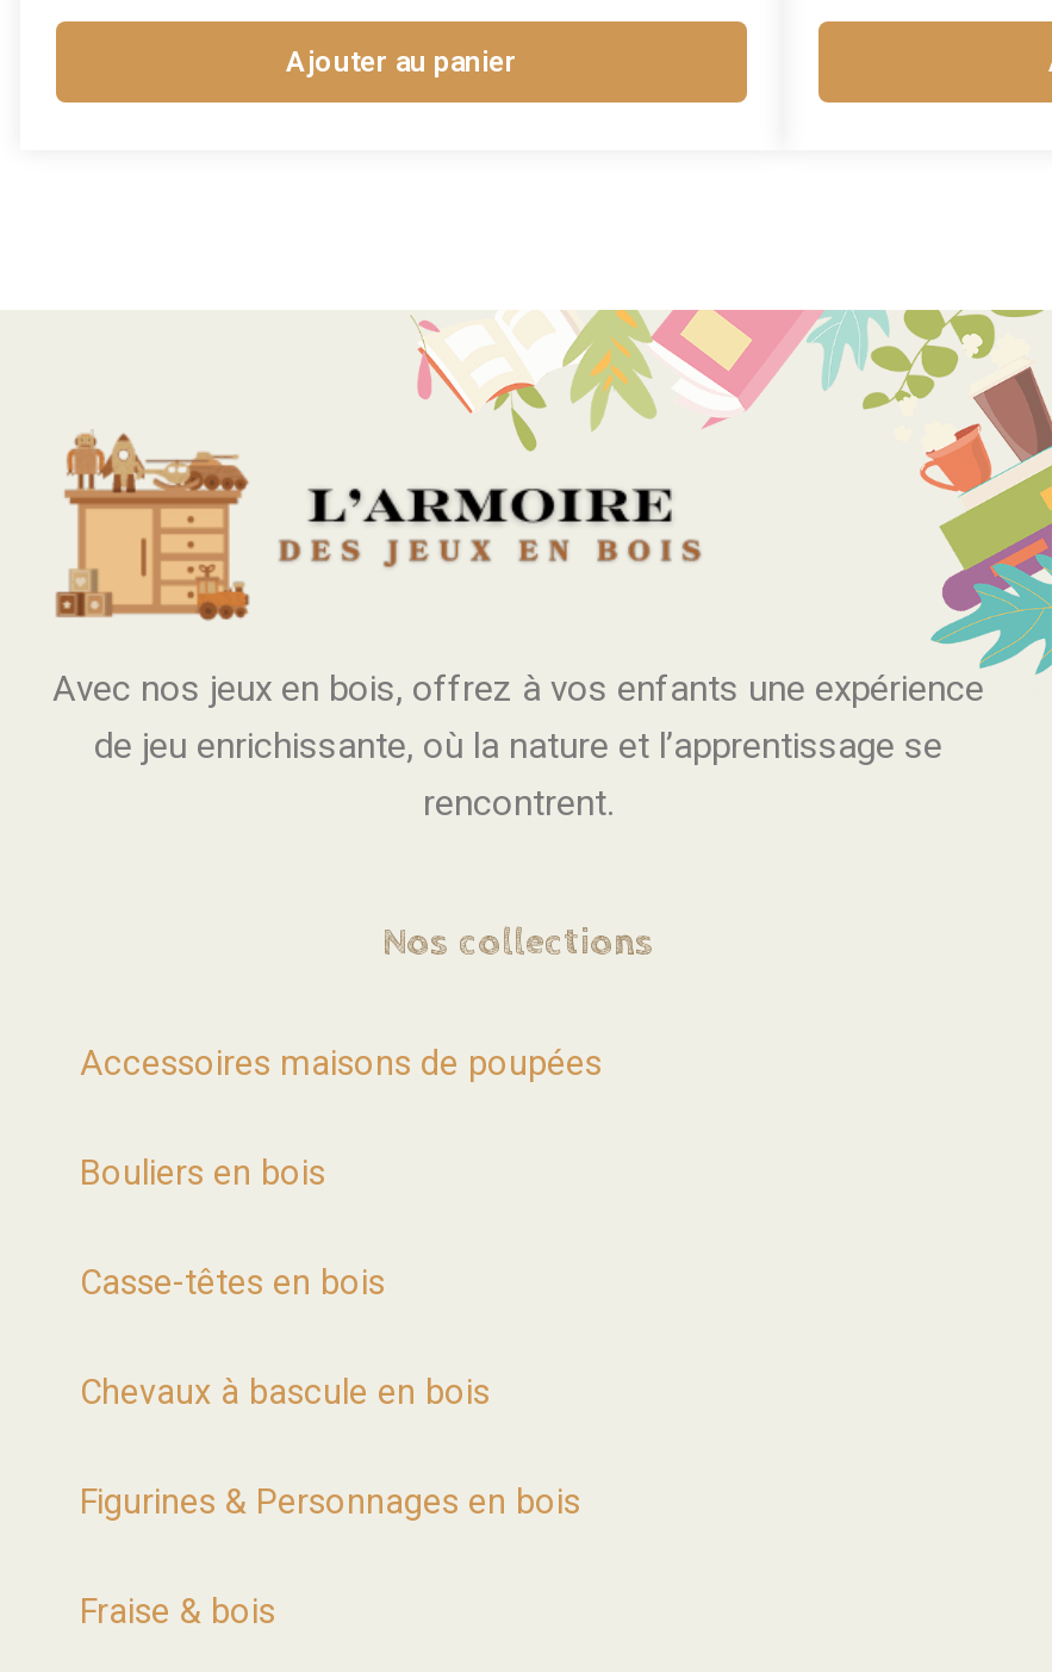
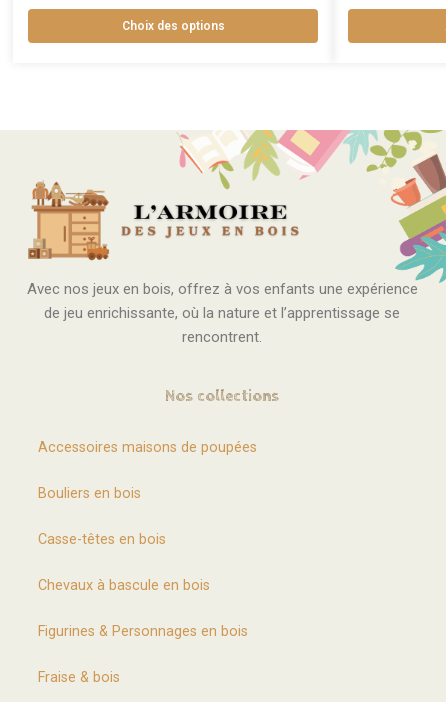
[286,45,517,78] Ajouter au panier -> [121,19,224,33] Choix des options

